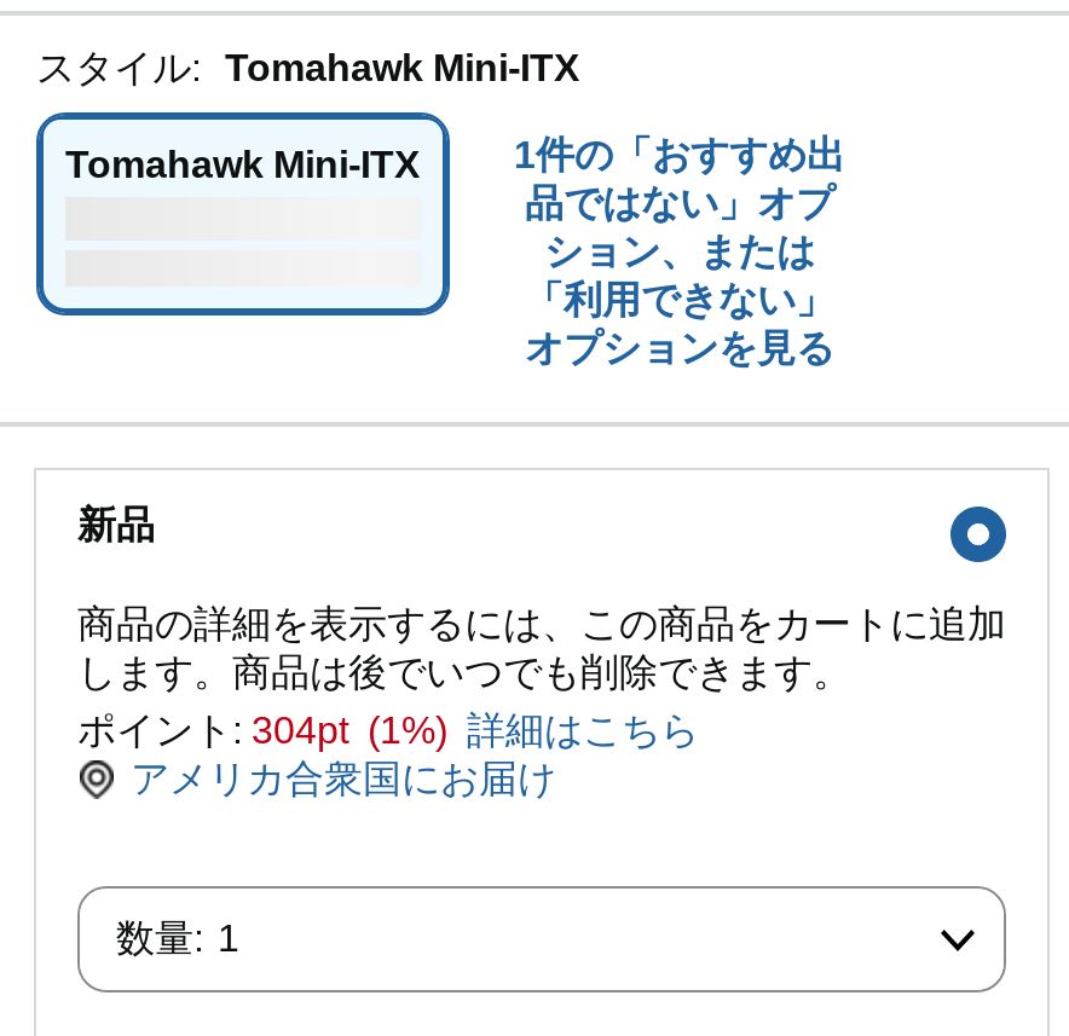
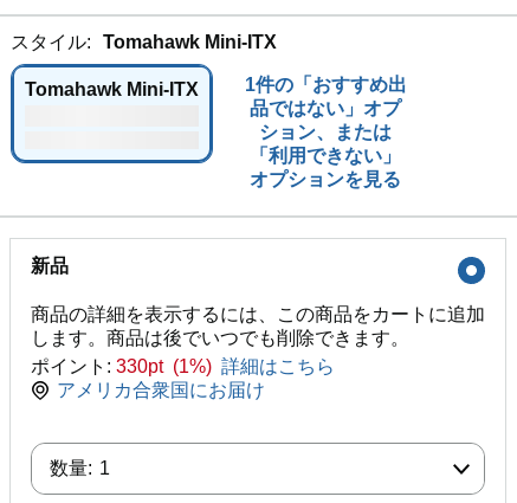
[77,710,699,751] ポイント: 304pt (1%) 詳細はこちら -> [31,356,335,376] ポイント: 330pt (1%) 詳細はこちら

